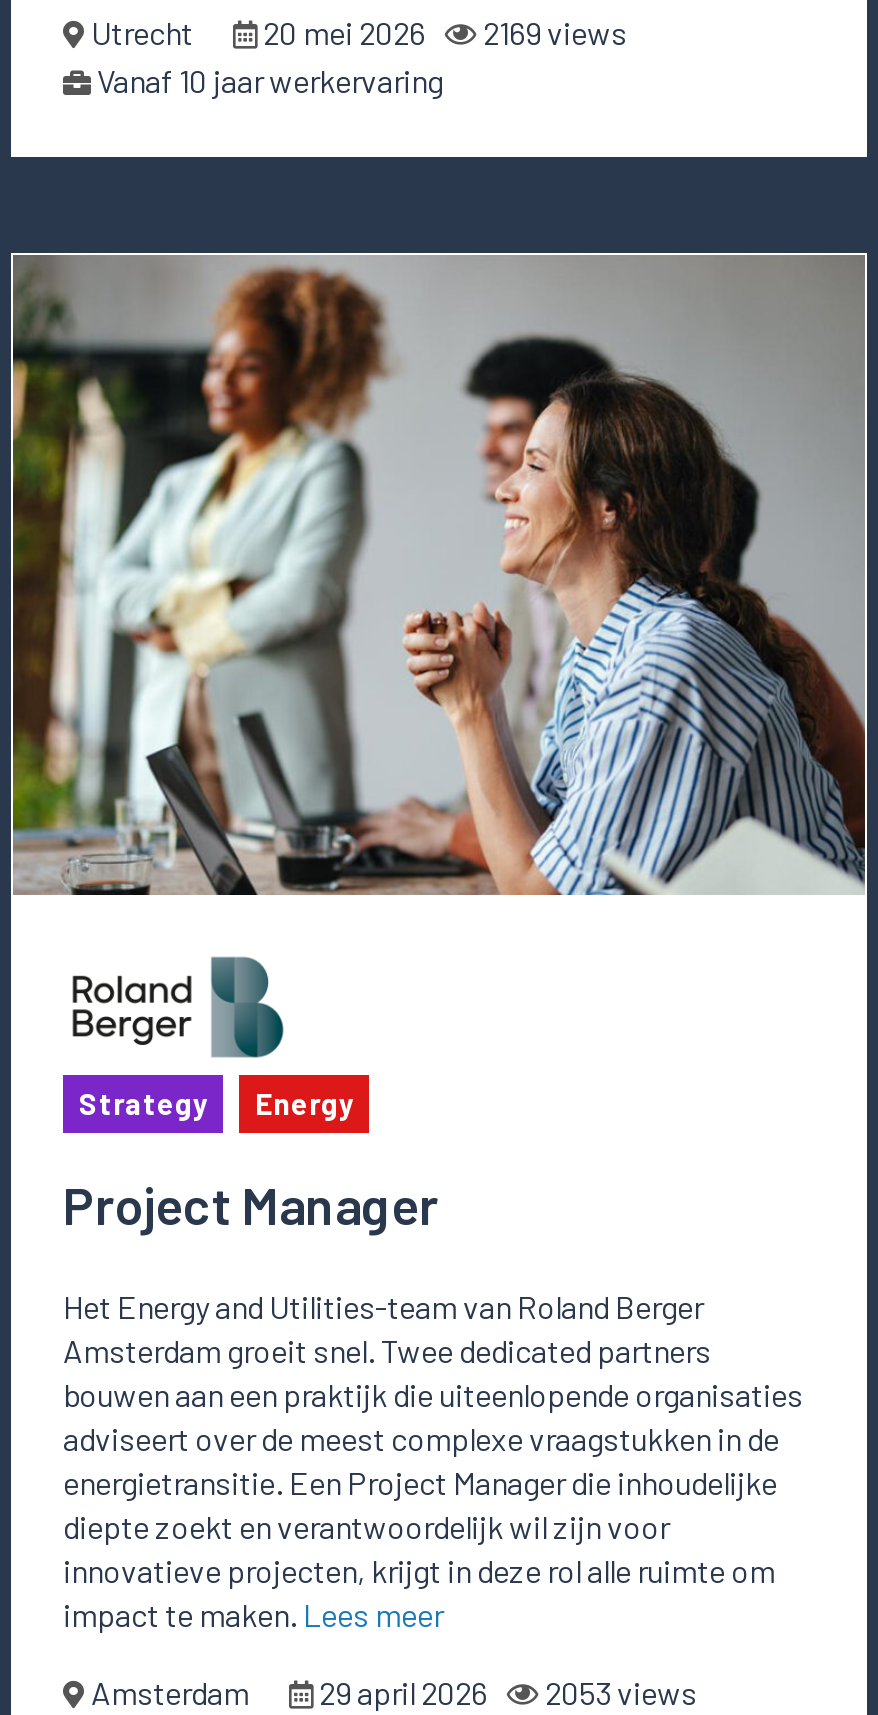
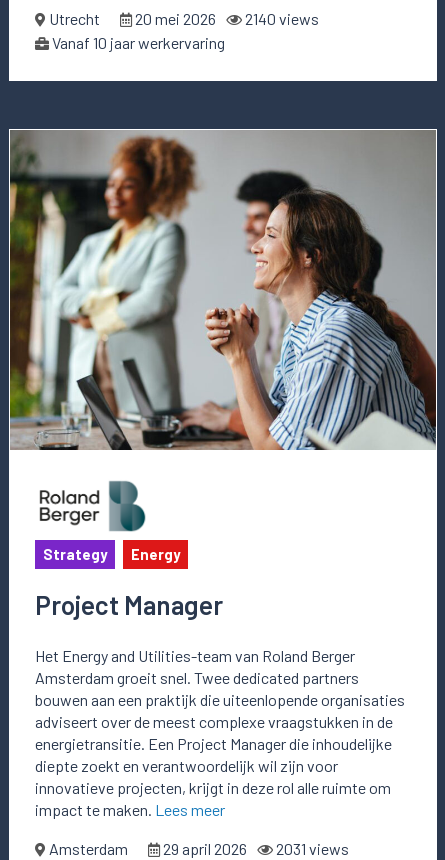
[85,13,627,51] Utrecht 20 mei 2026 2169 views -> [46,9,319,28] Utrecht 20 mei 2026 2140 views
[85,1672,697,1710] Amsterdam 29 april 2026 2053 views -> [46,839,349,858] Amsterdam 29 april 2026 2031 views

